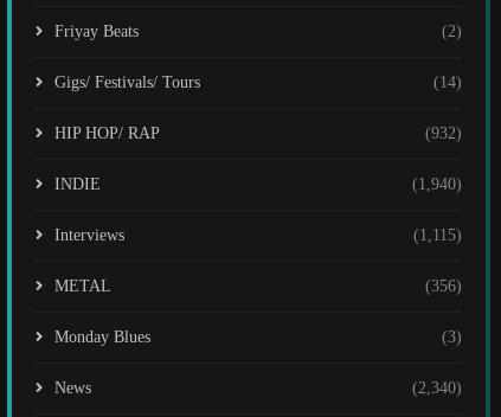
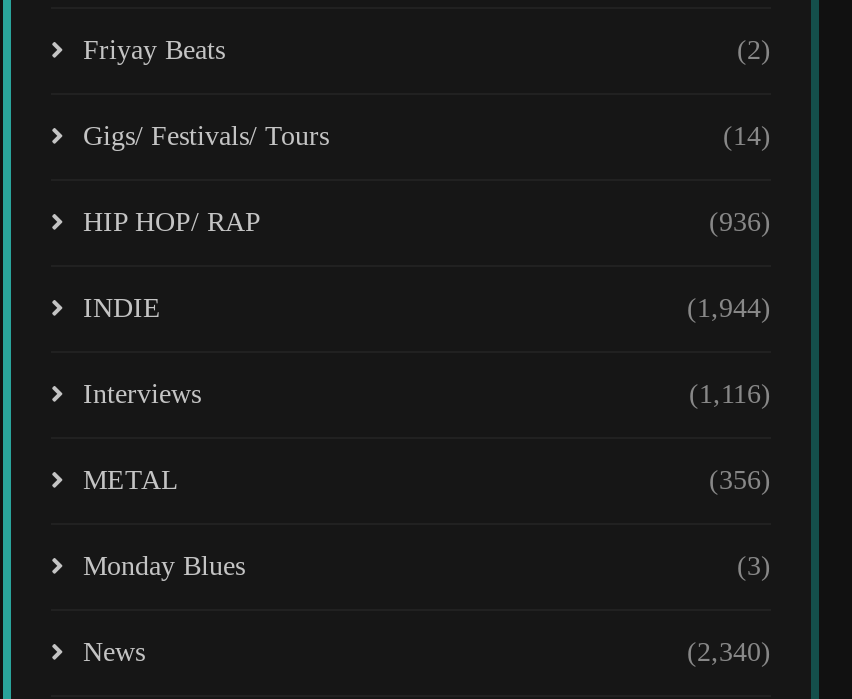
[425,124,462,142] (932) -> [709,206,771,236] (936)
[412,175,462,193] (1,940) -> [687,292,771,322] (1,944)
[413,226,462,243] (1,115) -> [689,378,771,408] (1,116)

